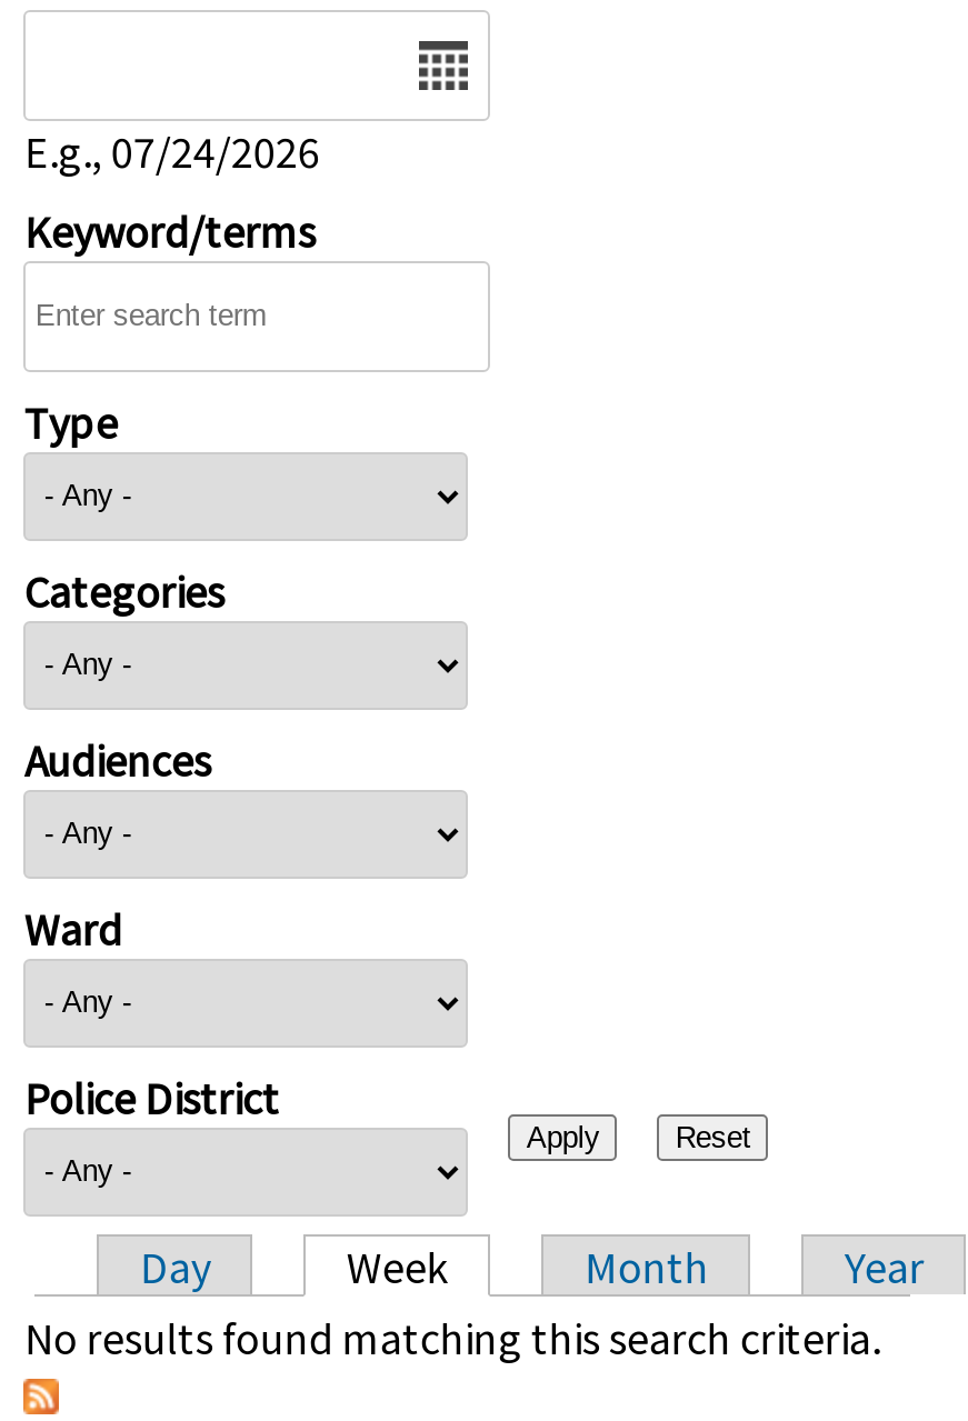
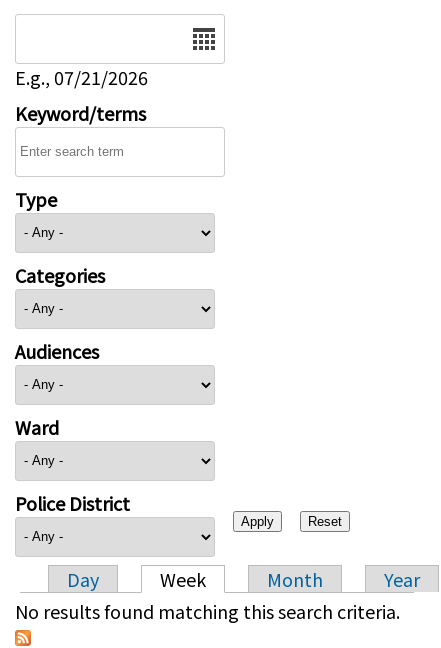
[24,120,320,178] E.g., 07/24/2026 -> [15,63,148,89] E.g., 07/21/2026

